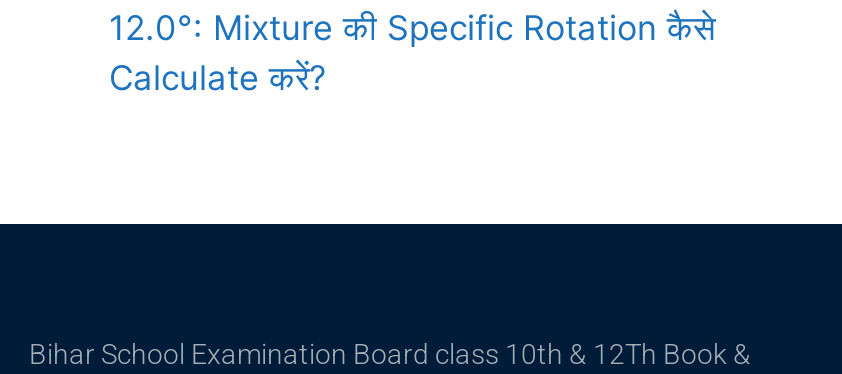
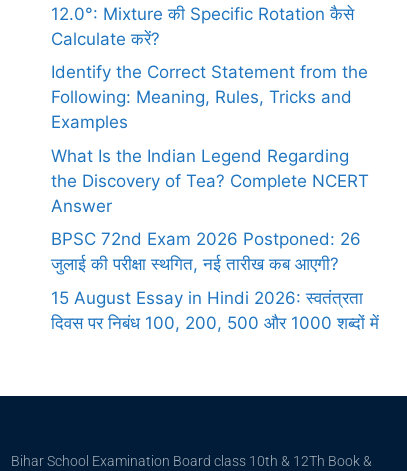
none -> [51,62,379,333] Identify the Correct Statement from the | Following: Meaning, Rules, Tricks and | Examples | What Is the Indian Legend Regarding | the Discovery of Tea? Complete NCERT | Answer | BPSC 72nd Exam 2026 Postponed: 26 | जुलाई की परीक्षा स्थगित, नई तारीख कब आएगी? | 15 August Essay in Hindi 2026: स्वतंत्रता | दिवस पर निबंध 100, 200, 500 और 1000 शब्दों में

